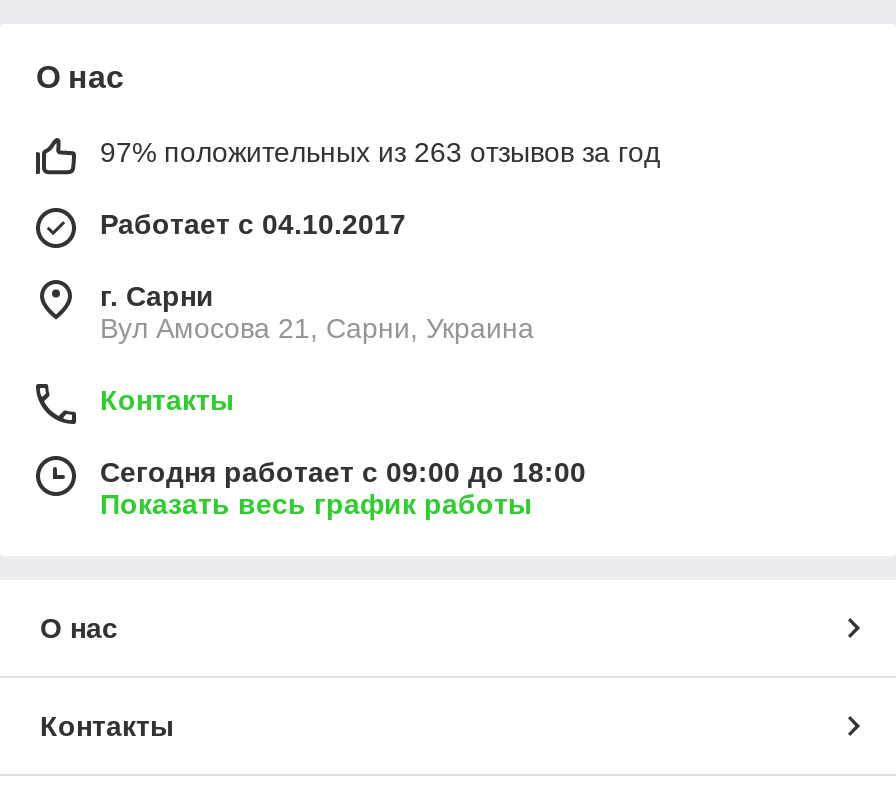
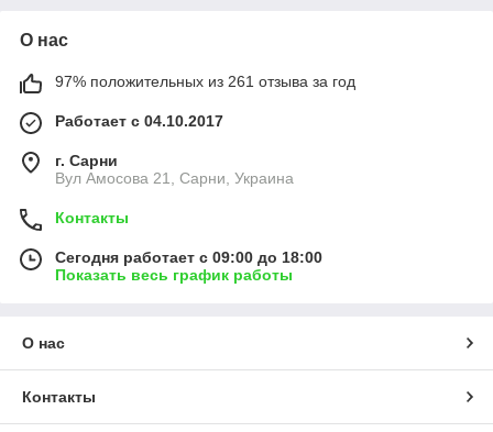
[100,136,660,168] 97% положительных из 263 отзывов за год -> [55,72,355,90] 97% положительных из 261 отзыва за год

